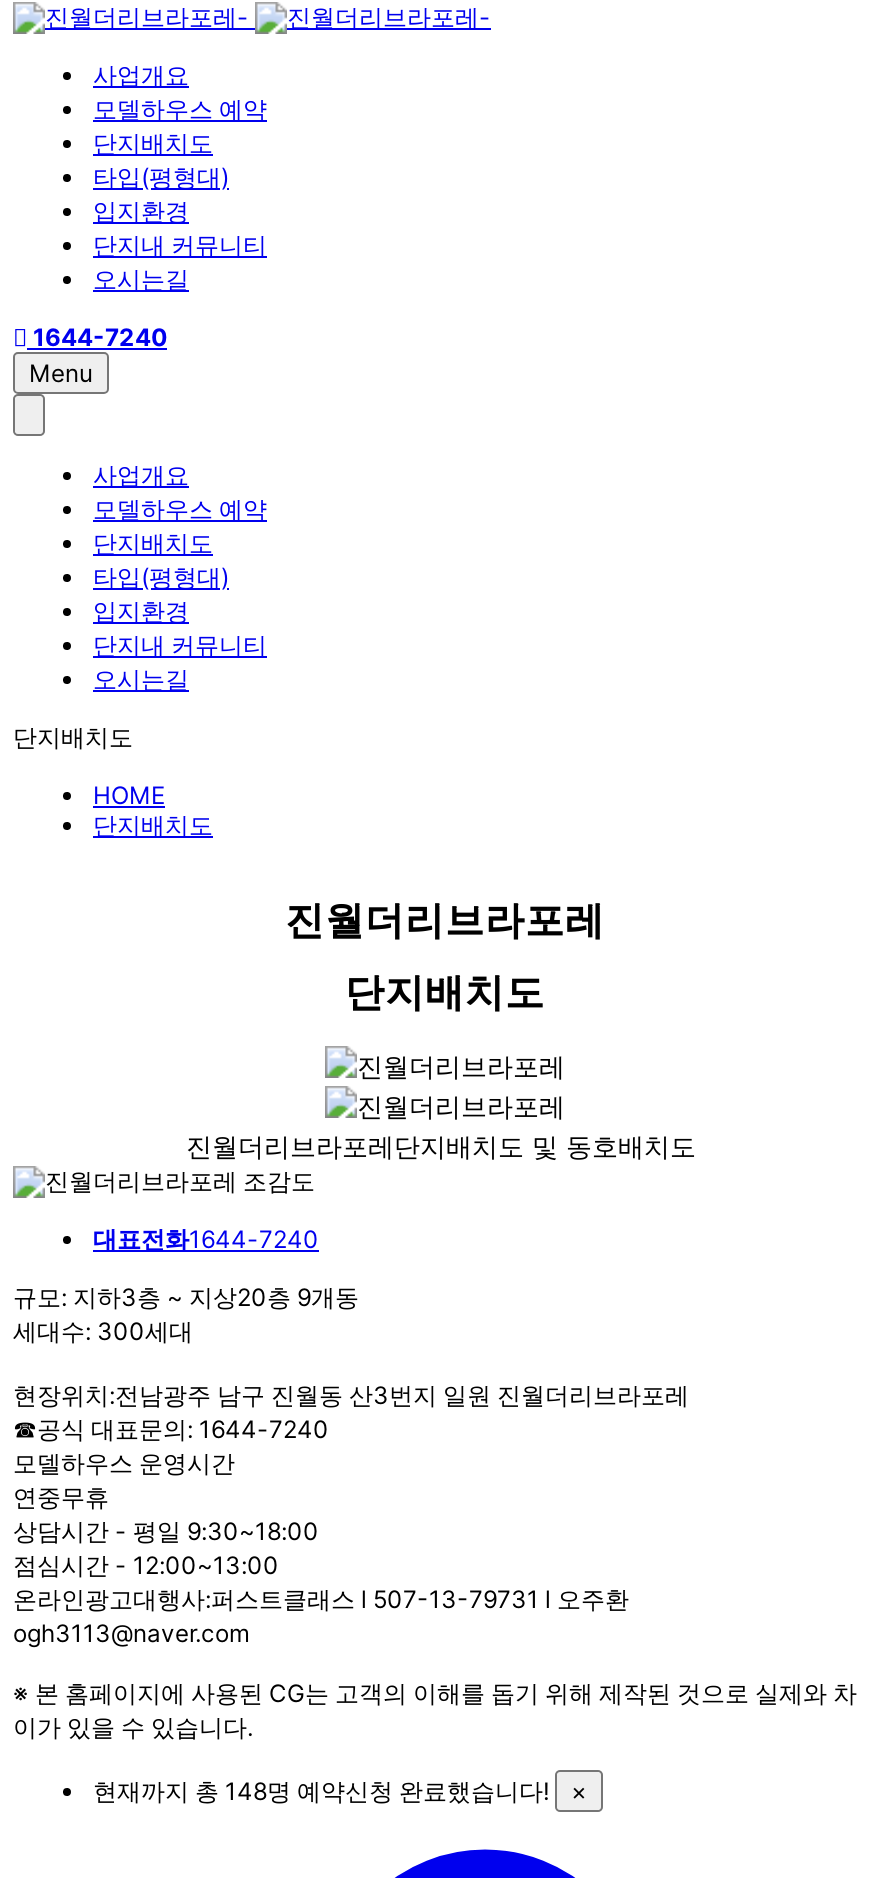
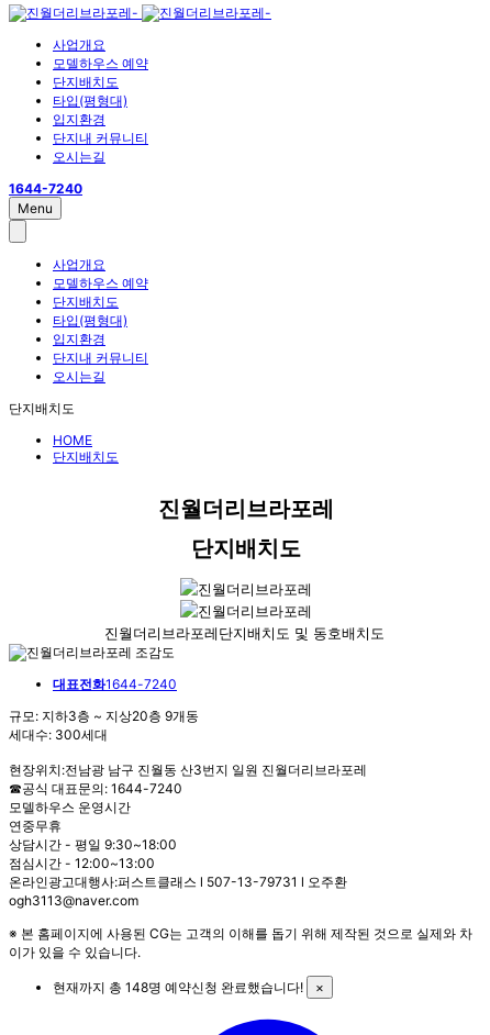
[13,1379,689,1409] 현장위치:전남광주 남구 진월동 산3번지 일원 진월더리브라포레 -> [9,761,367,777] 현장위치:전남광 남구 진월동 산3번지 일원 진월더리브라포레

